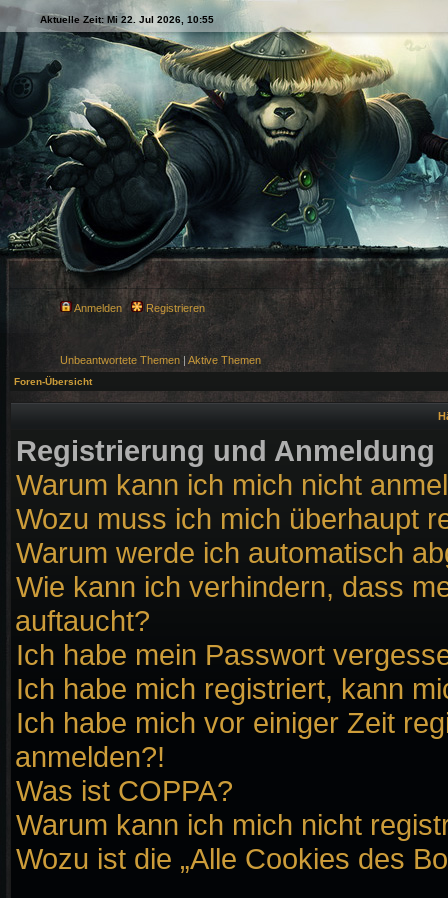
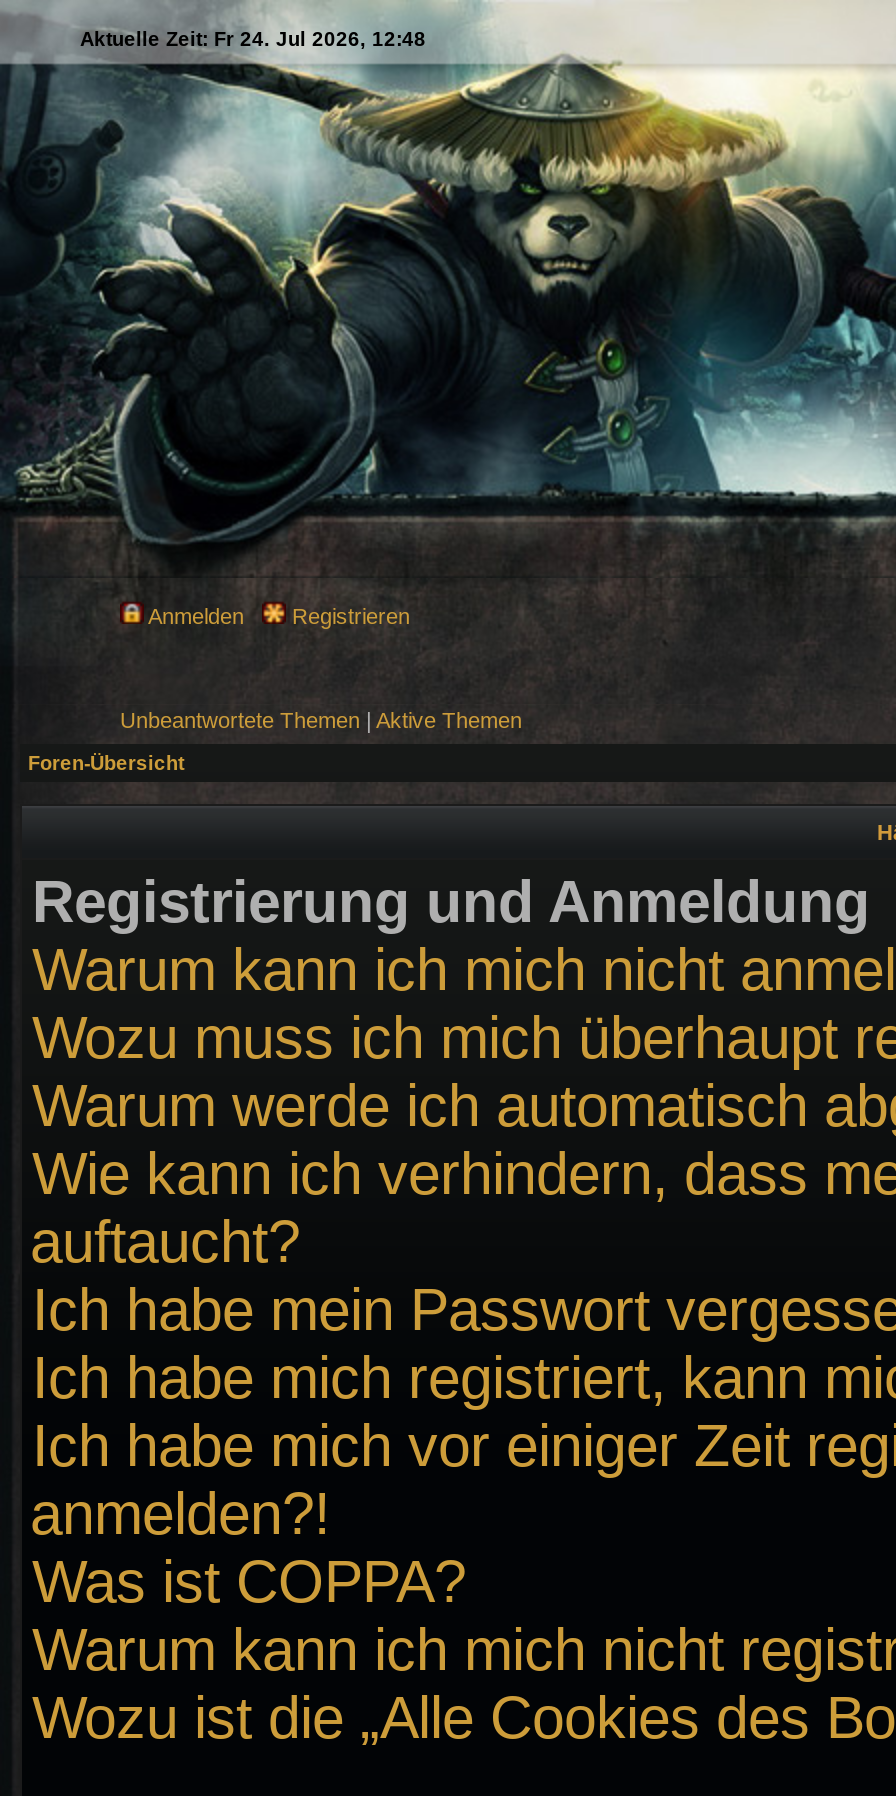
[40,14,214,25] Aktuelle Zeit: Mi 22. Jul 2026, 10:55 -> [80,28,426,50] Aktuelle Zeit: Fr 24. Jul 2026, 12:48

